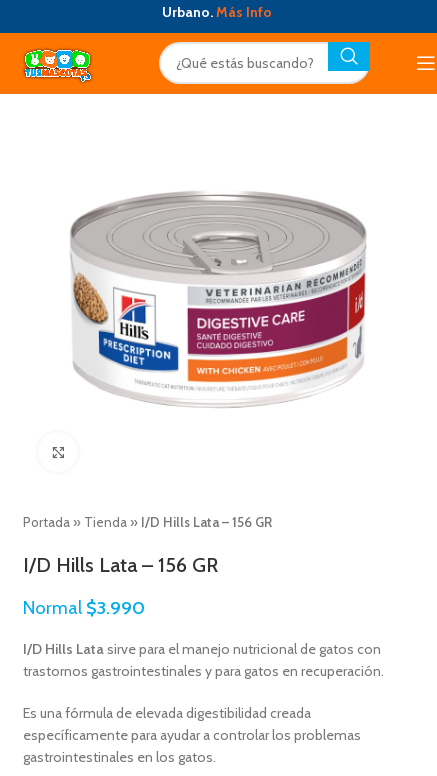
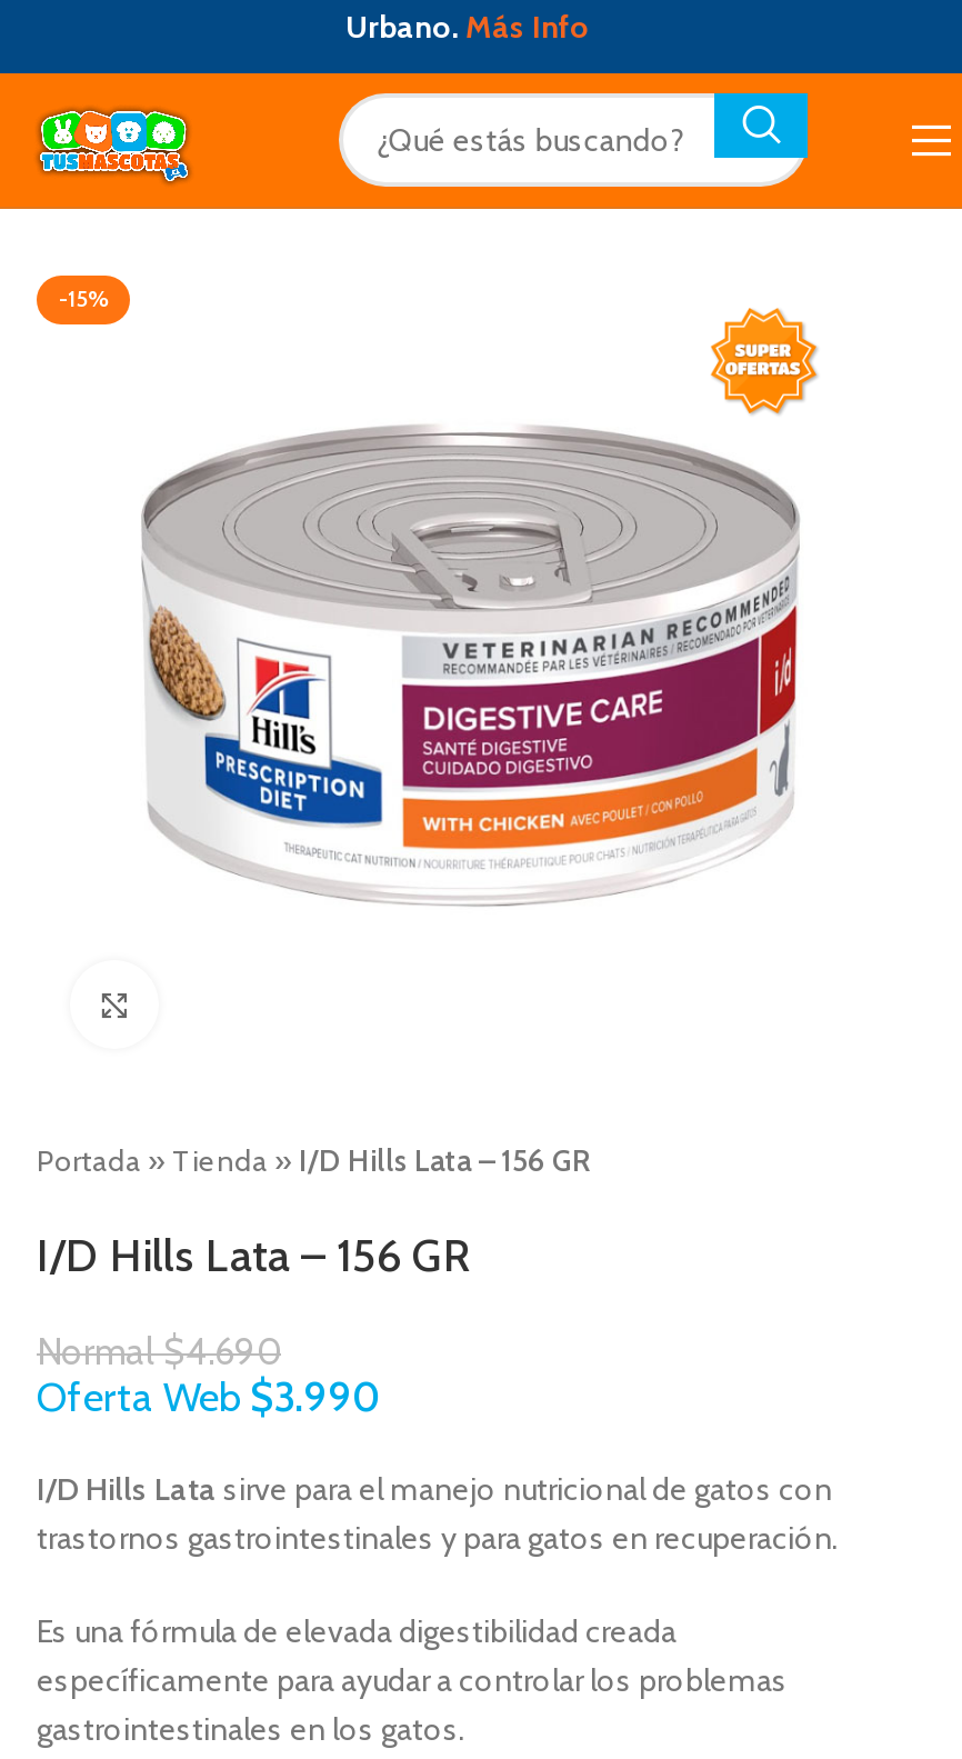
none -> [59,284,108,313] -15%
none -> [710,307,819,416] [image]
[23,596,145,619] Normal $3.990 -> [37,1329,381,1422] Normal$4.690 | Oferta Web $3.990

